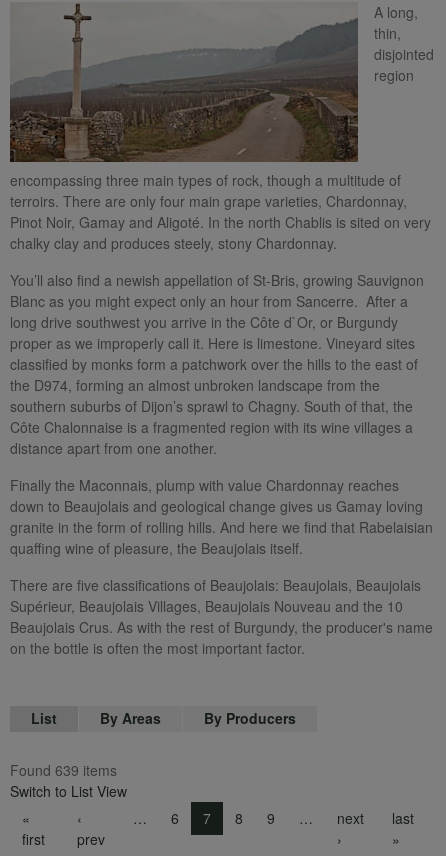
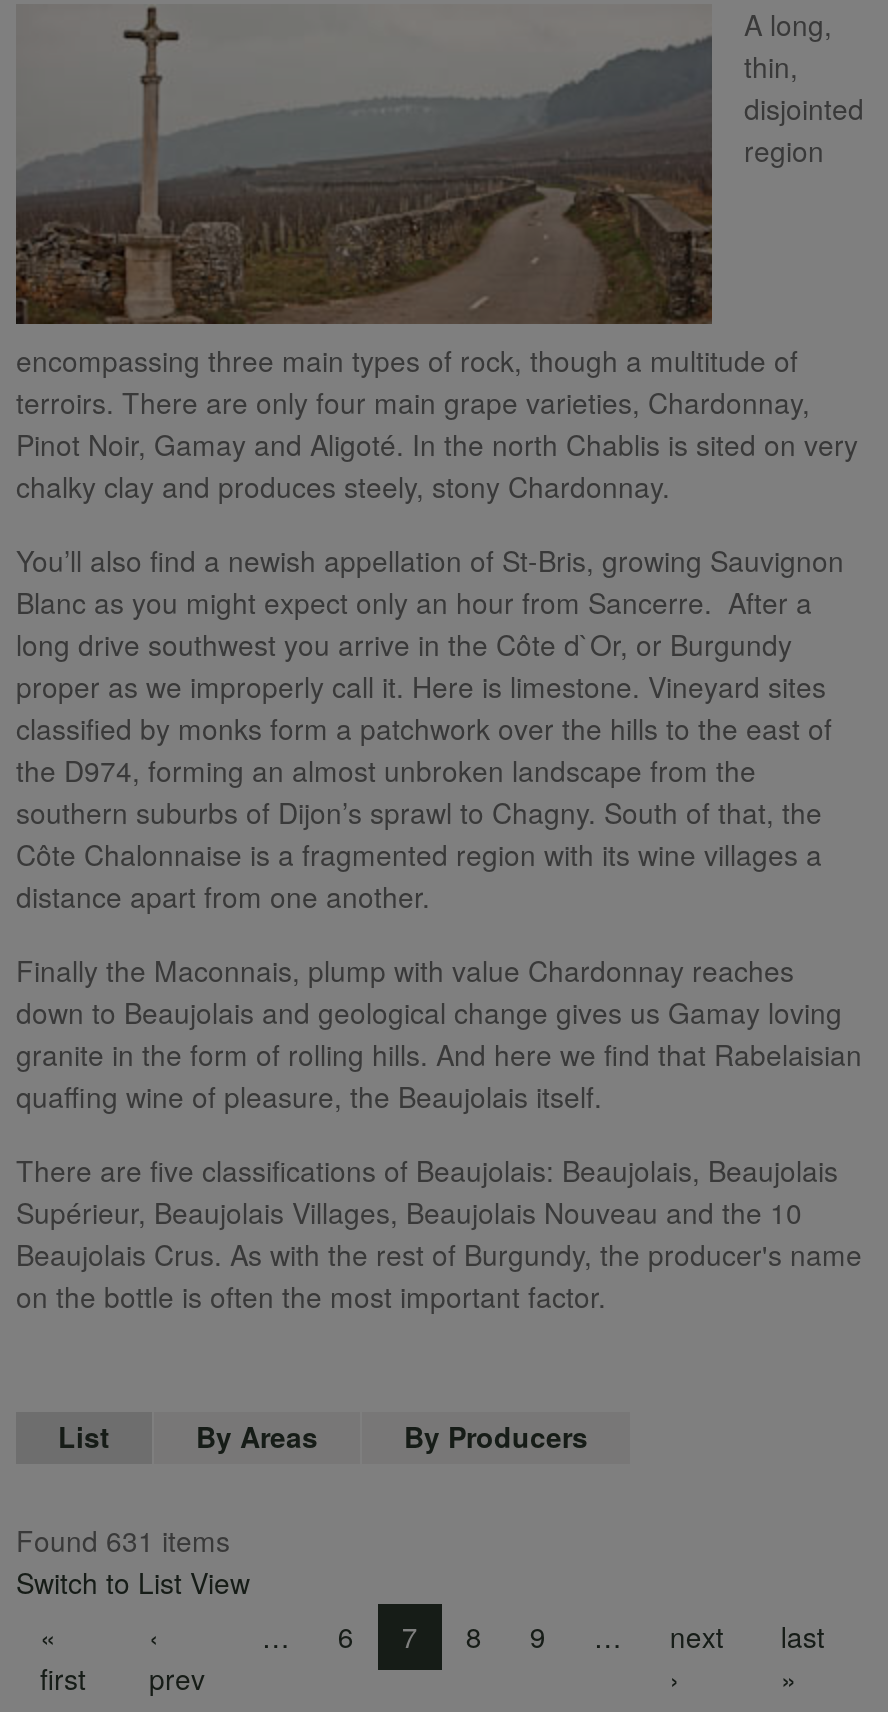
[10,760,117,780] Found 639 items -> [16,1520,230,1560] Found 631 items

